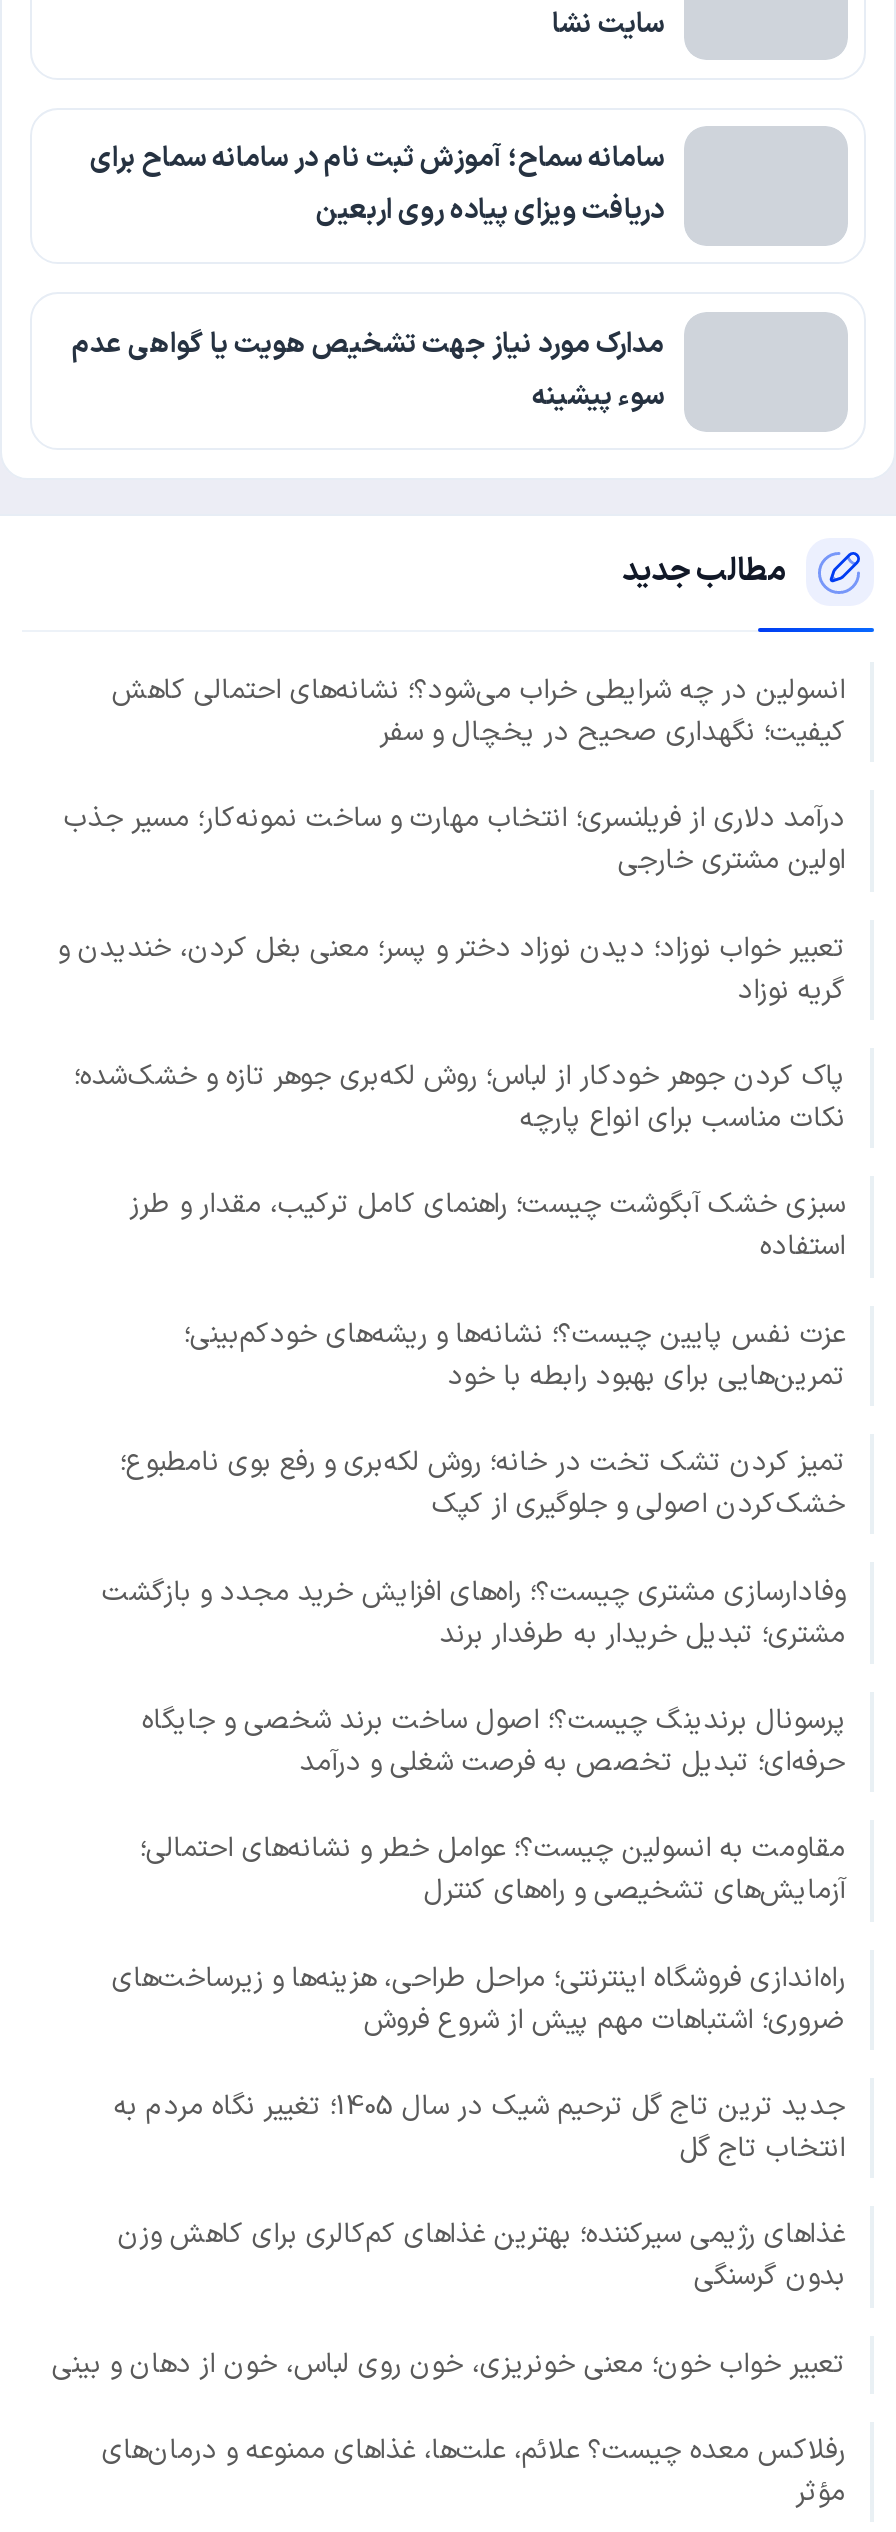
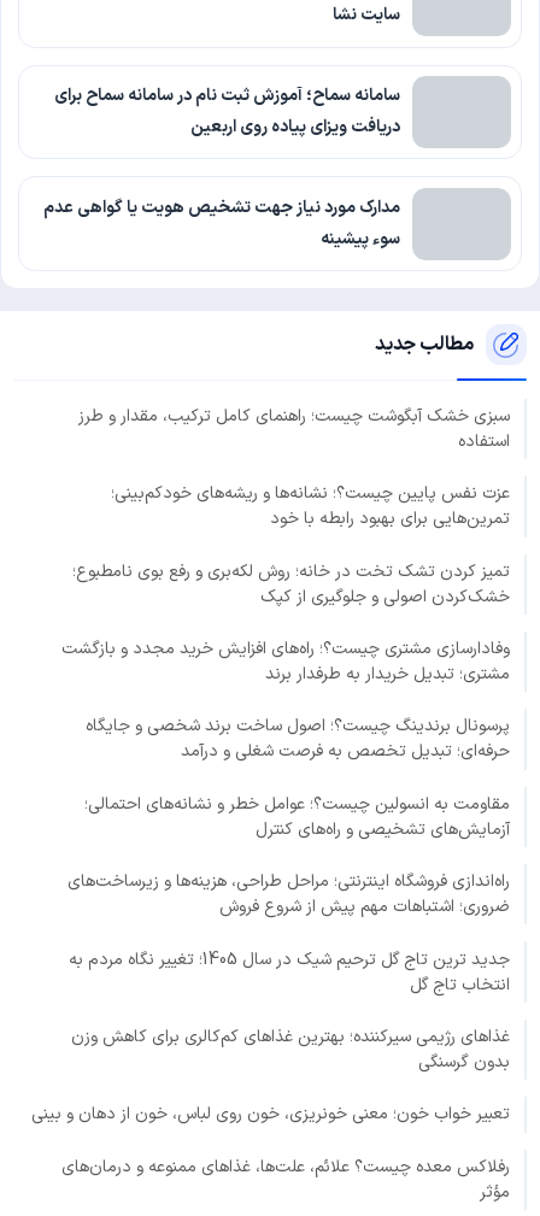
[58,670,846,1140] انسولین در چه شرایطی خراب می‌شود؟؛ نشانه‌های احتمالی کاهش | کیفیت؛ نگهداری صحیح در یخچال و سفر | درآمد دلاری از فریلنسری؛ انتخاب مهارت و ساخت نمونه‌کار؛ مسیر جذب | اولین مشتری خارجی | تعبیر خواب نوزاد؛ دیدن نوزاد دختر و پسر؛ معنی بغل کردن، خندیدن و | گریه نوزاد | پاک کردن جوهر خودکار از لباس؛ روش لکه‌بری جوهر تازه و خشک‌شده؛ | نکات مناسب برای انواع پارچه -> none

